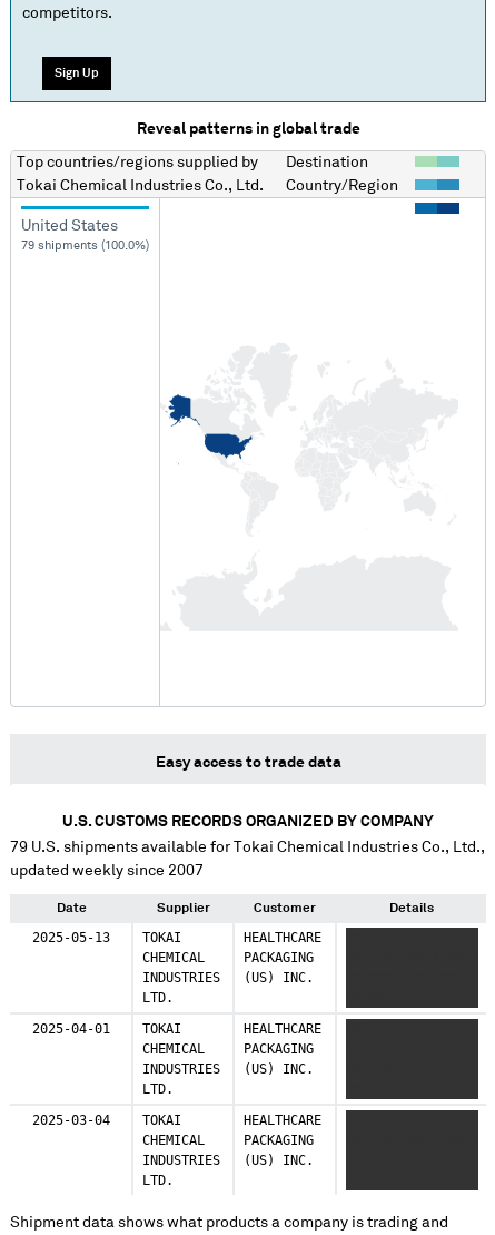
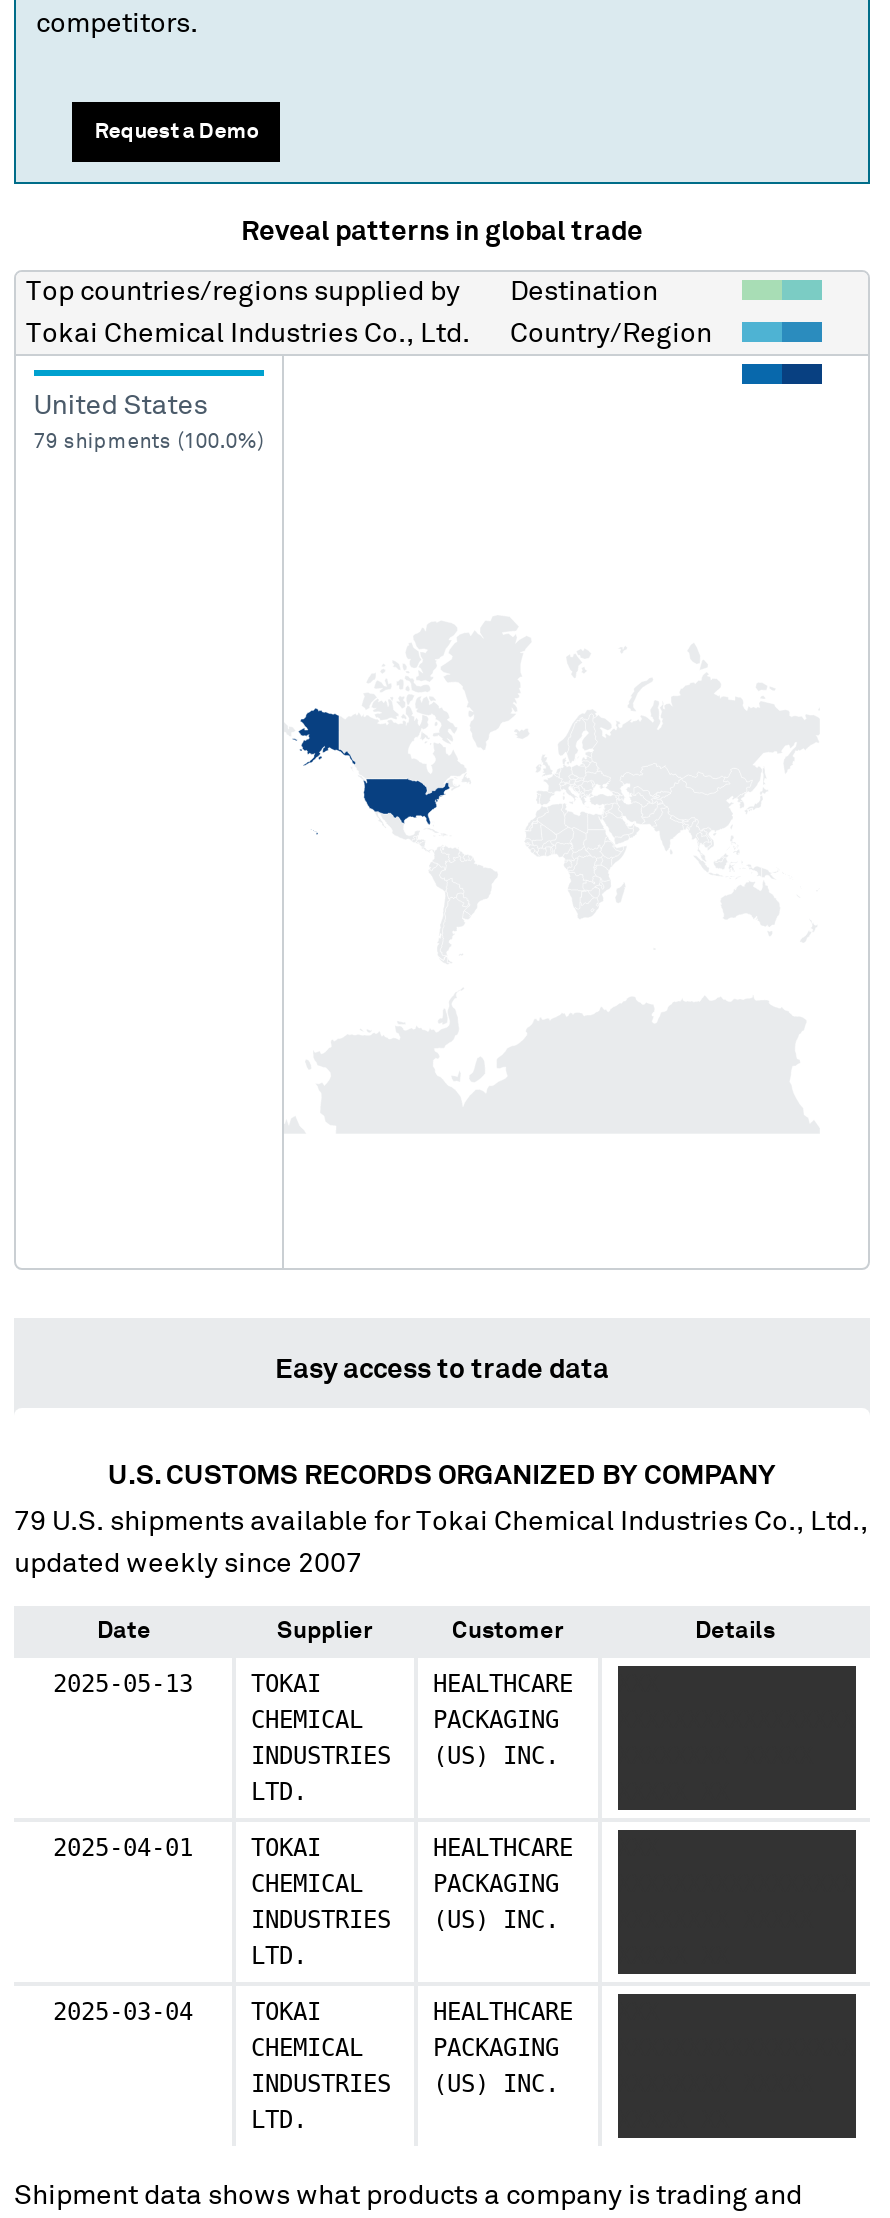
[55,67,99,79] Sign Up -> [94,120,258,142] Request a Demo

